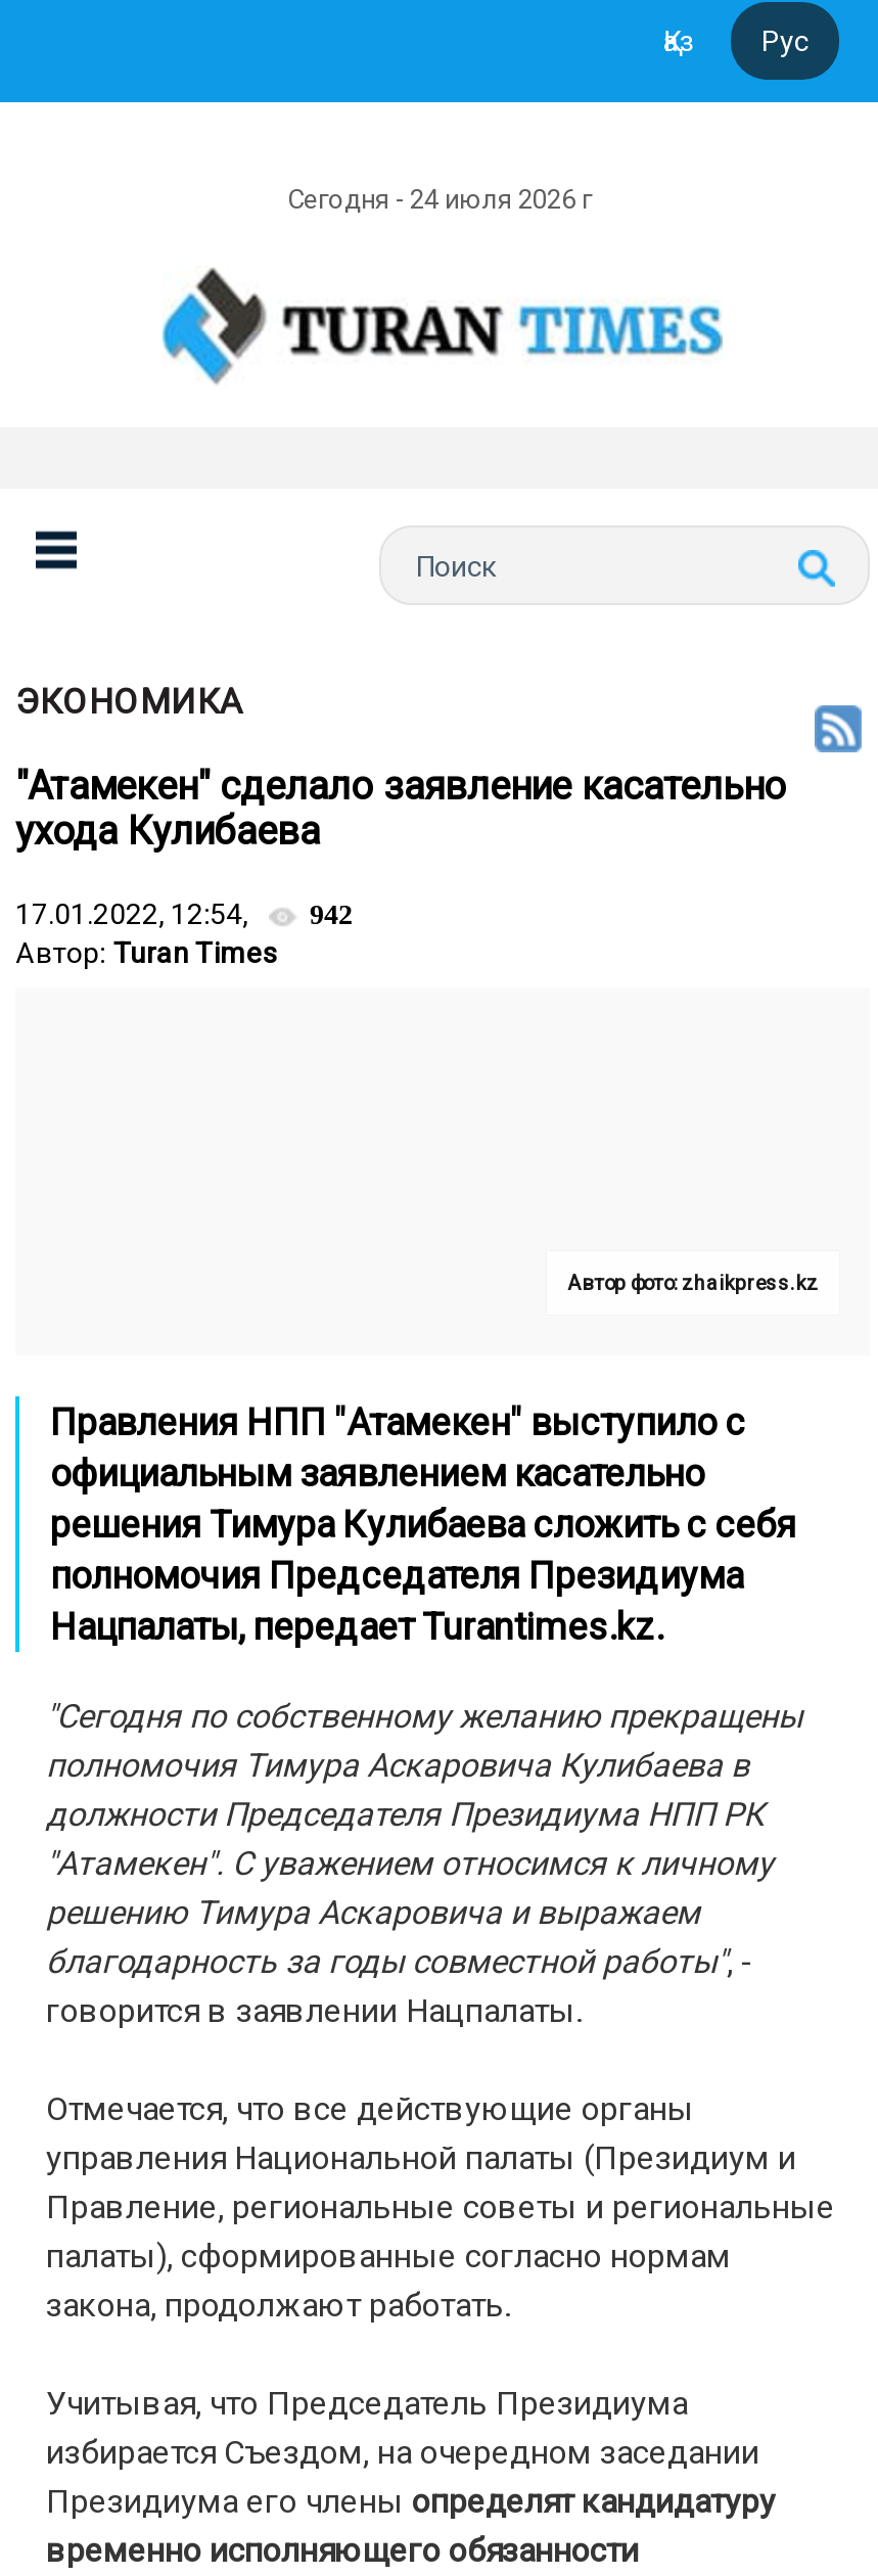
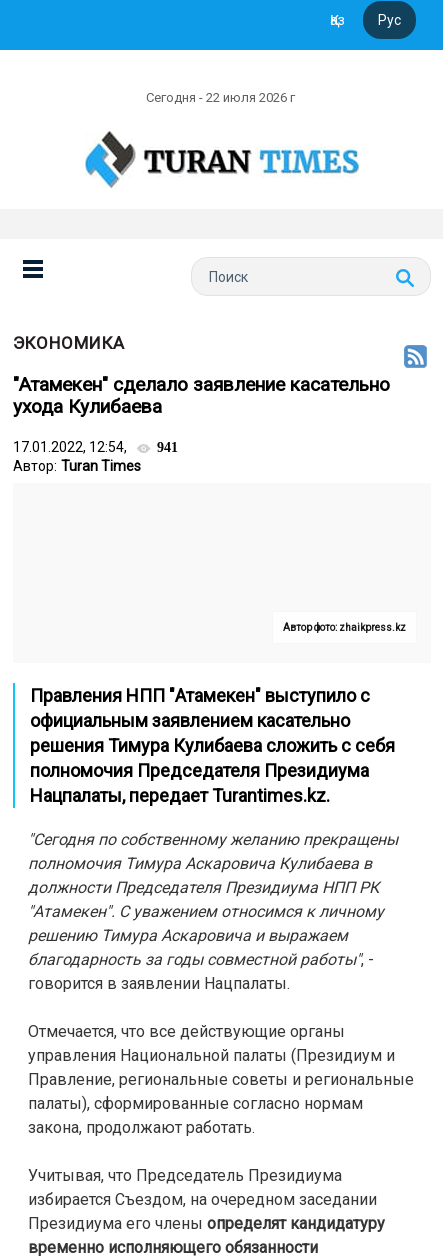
[287,184,598,215] Сегодня - 24 июля 2026 г -> [146,90,298,105] Сегодня - 22 июля 2026 г
[15,898,353,930] 17.01.2022, 12:54, 942 -> [13,439,178,455] 17.01.2022, 12:54, 941

